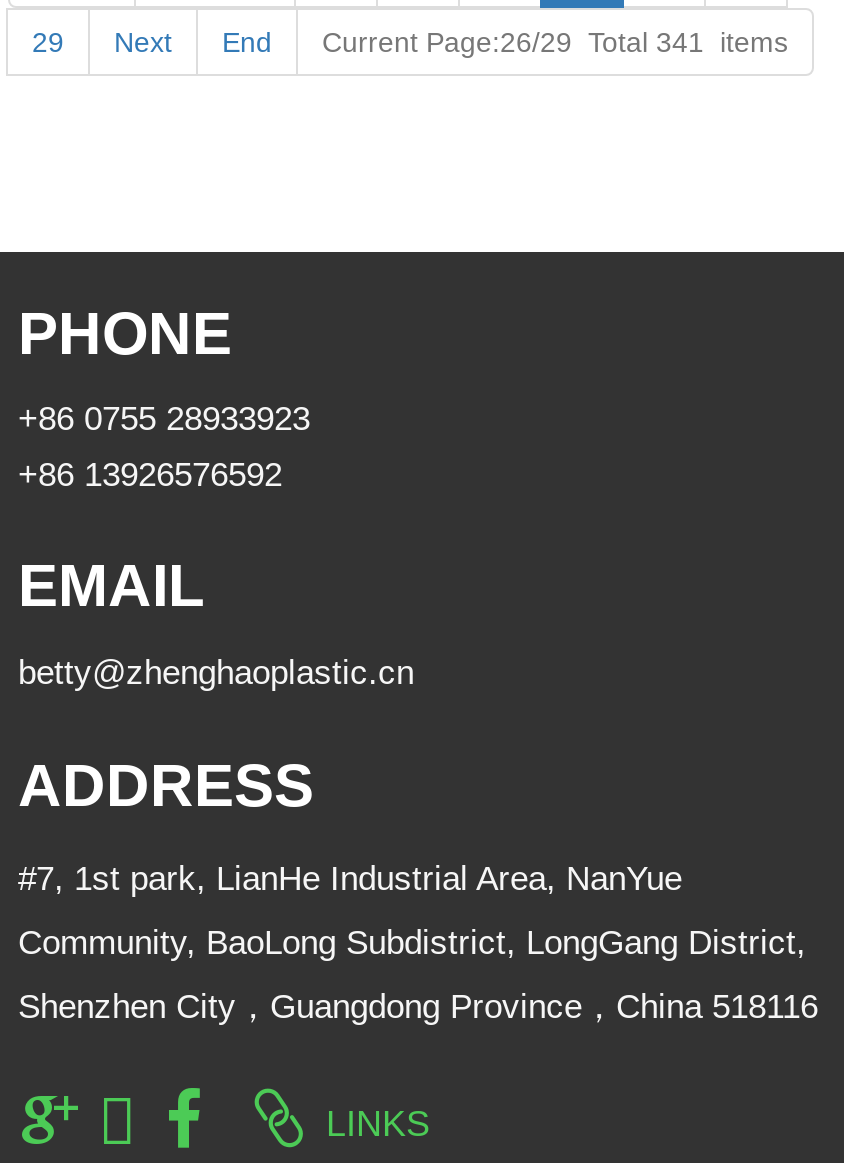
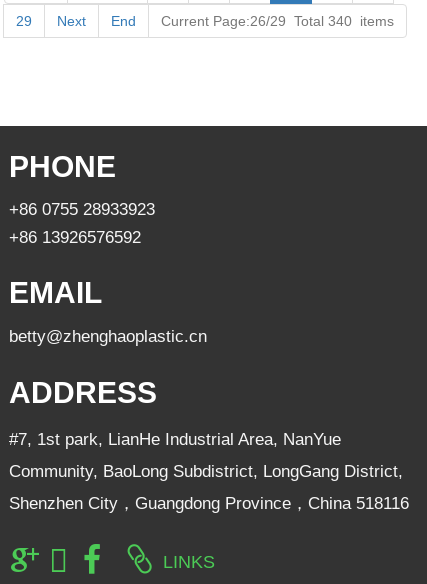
[322,25,788,57] Current Page:26/29 Total 341 items -> [161,13,394,29] Current Page:26/29 Total 340 items

